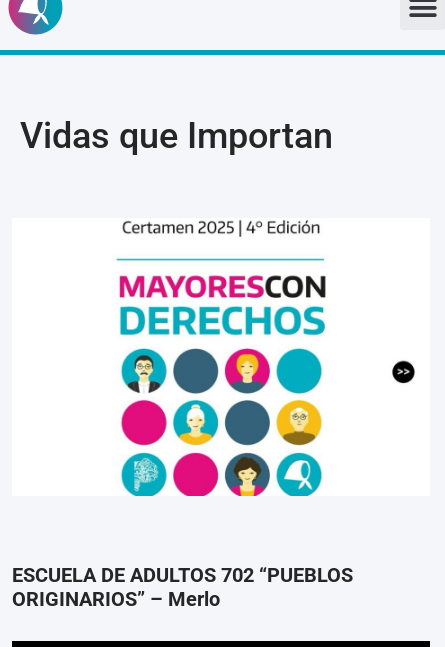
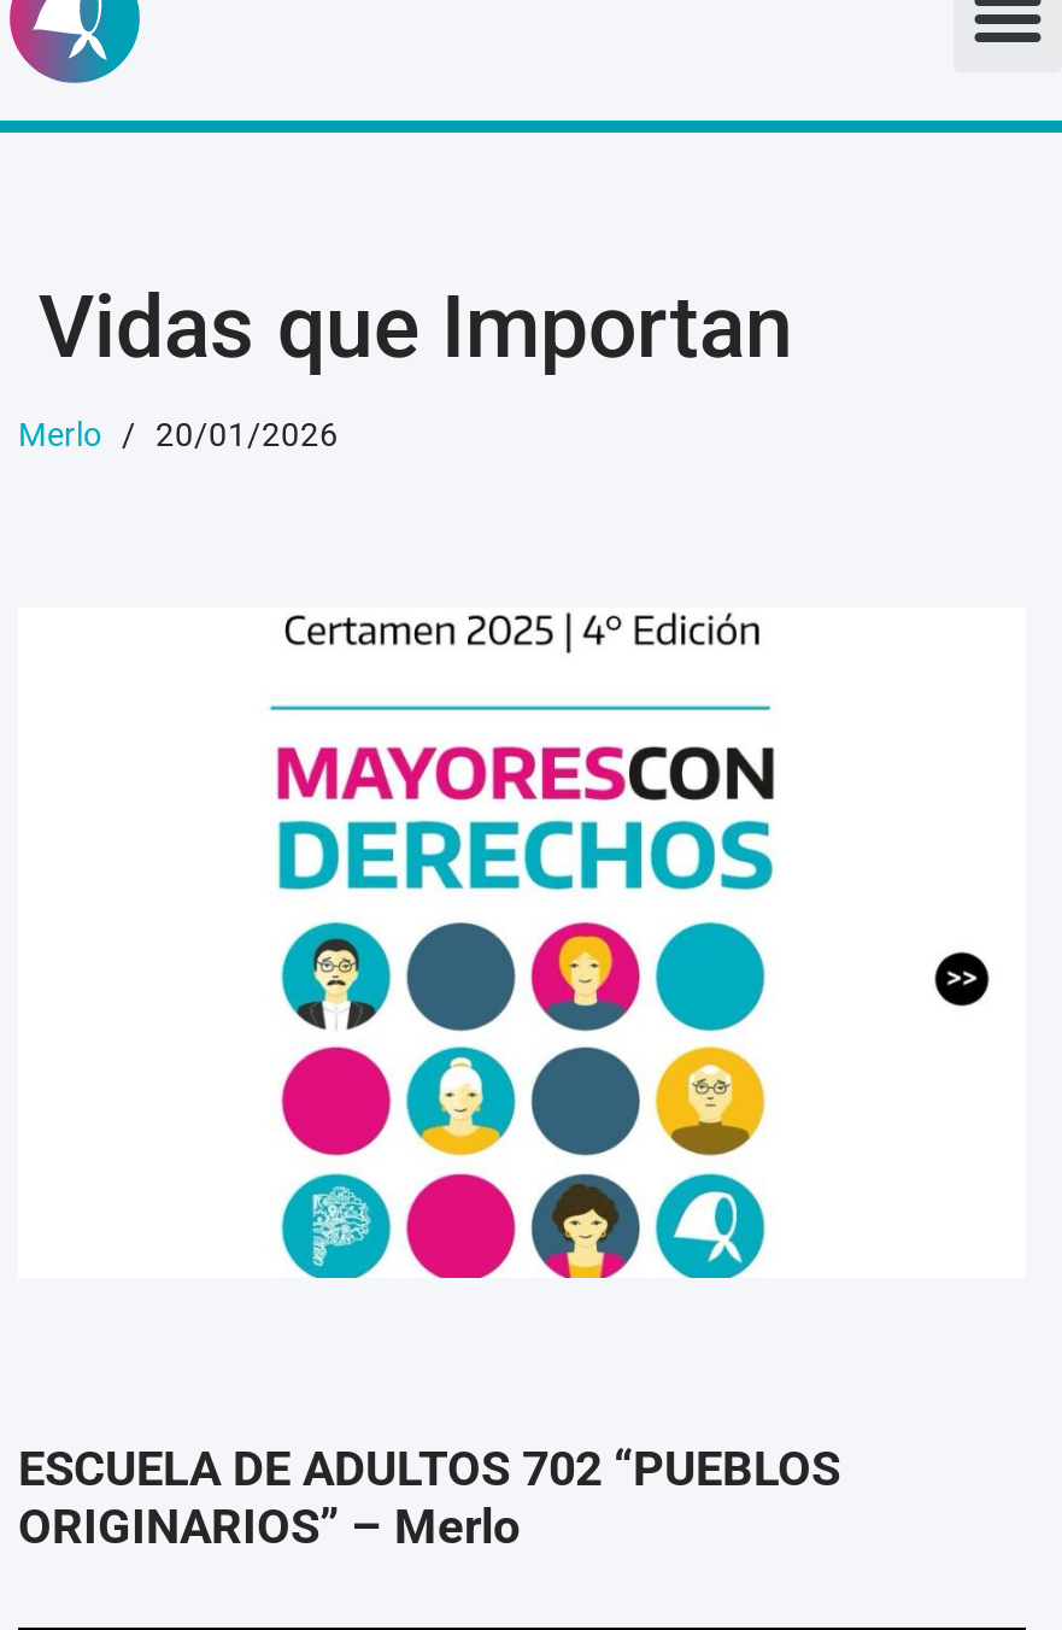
none -> [18,414,339,452] Merlo | 20/01/2026

